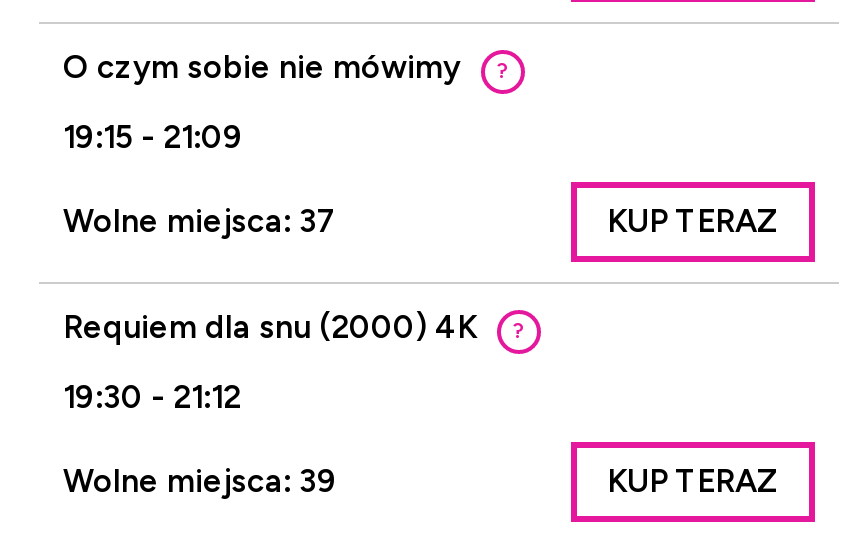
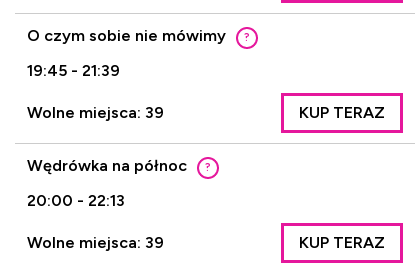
[63,118,243,156] 19:15 - 21:09 -> [27,61,120,80] 19:45 - 21:39
[63,202,337,240] Wolne miejsca: 37 -> [27,103,164,122] Wolne miejsca: 39
[63,308,477,346] Requiem dla snu (2000) 4K -> [27,156,187,175] Wędrówka na północ
[63,378,241,416] 19:30 - 21:12 -> [27,191,125,210] 20:00 - 22:13

